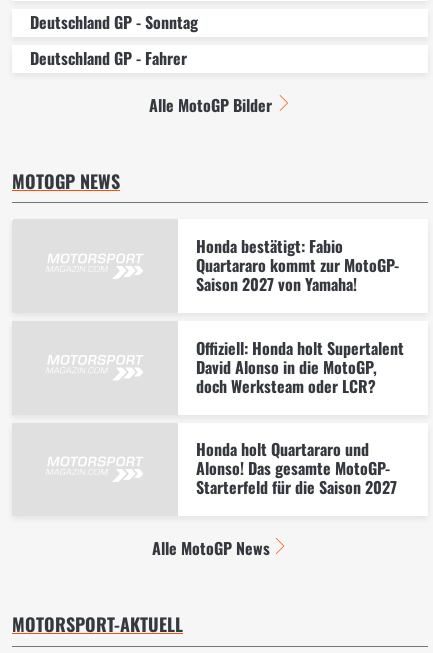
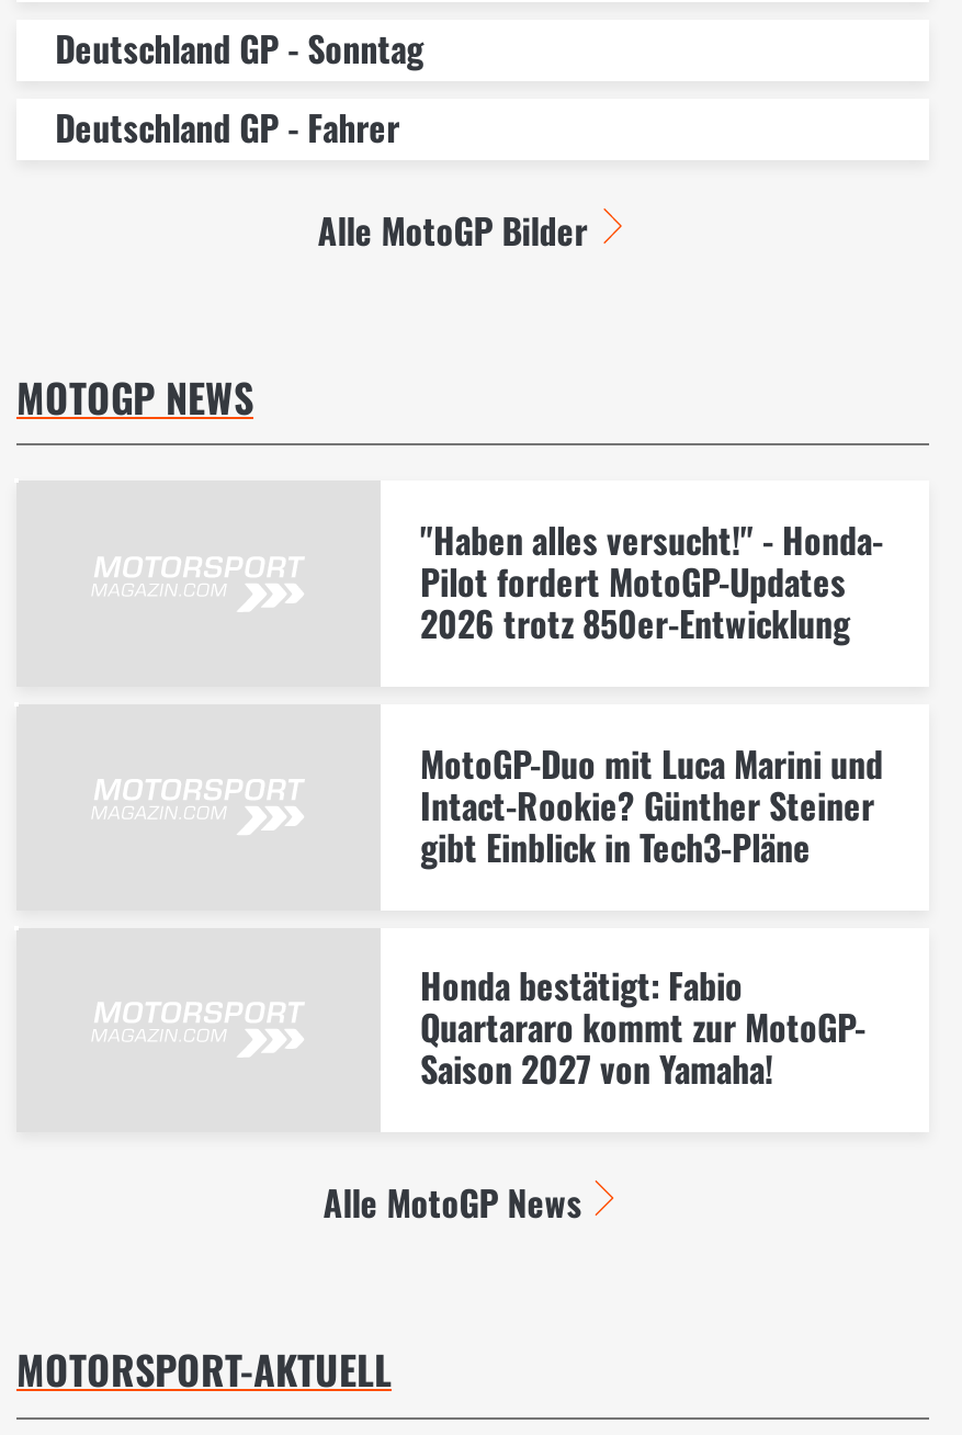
none -> [420,514,883,873] "Haben alles versucht!" - Honda- | Pilot fordert MotoGP-Updates | 2026 trotz 850er-Entwicklung | MotoGP-Duo mit Luca Marini und | Intact-Rookie? Günther Steiner | gibt Einblick in Tech3-Pläne
moved [196,234,399,296] -> [420,960,865,1096]: Honda bestätigt: Fabio | Quartararo kommt zur MotoGP- | Saison 2027 von Yamaha!
[196,336,404,499] Offiziell: Honda holt Supertalent | David Alonso in die MotoGP, | doch Werksteam oder LCR? | Honda holt Quartararo und | Alonso! Das gesamte MotoGP- | Starterfeld für die Saison 2027 -> none

